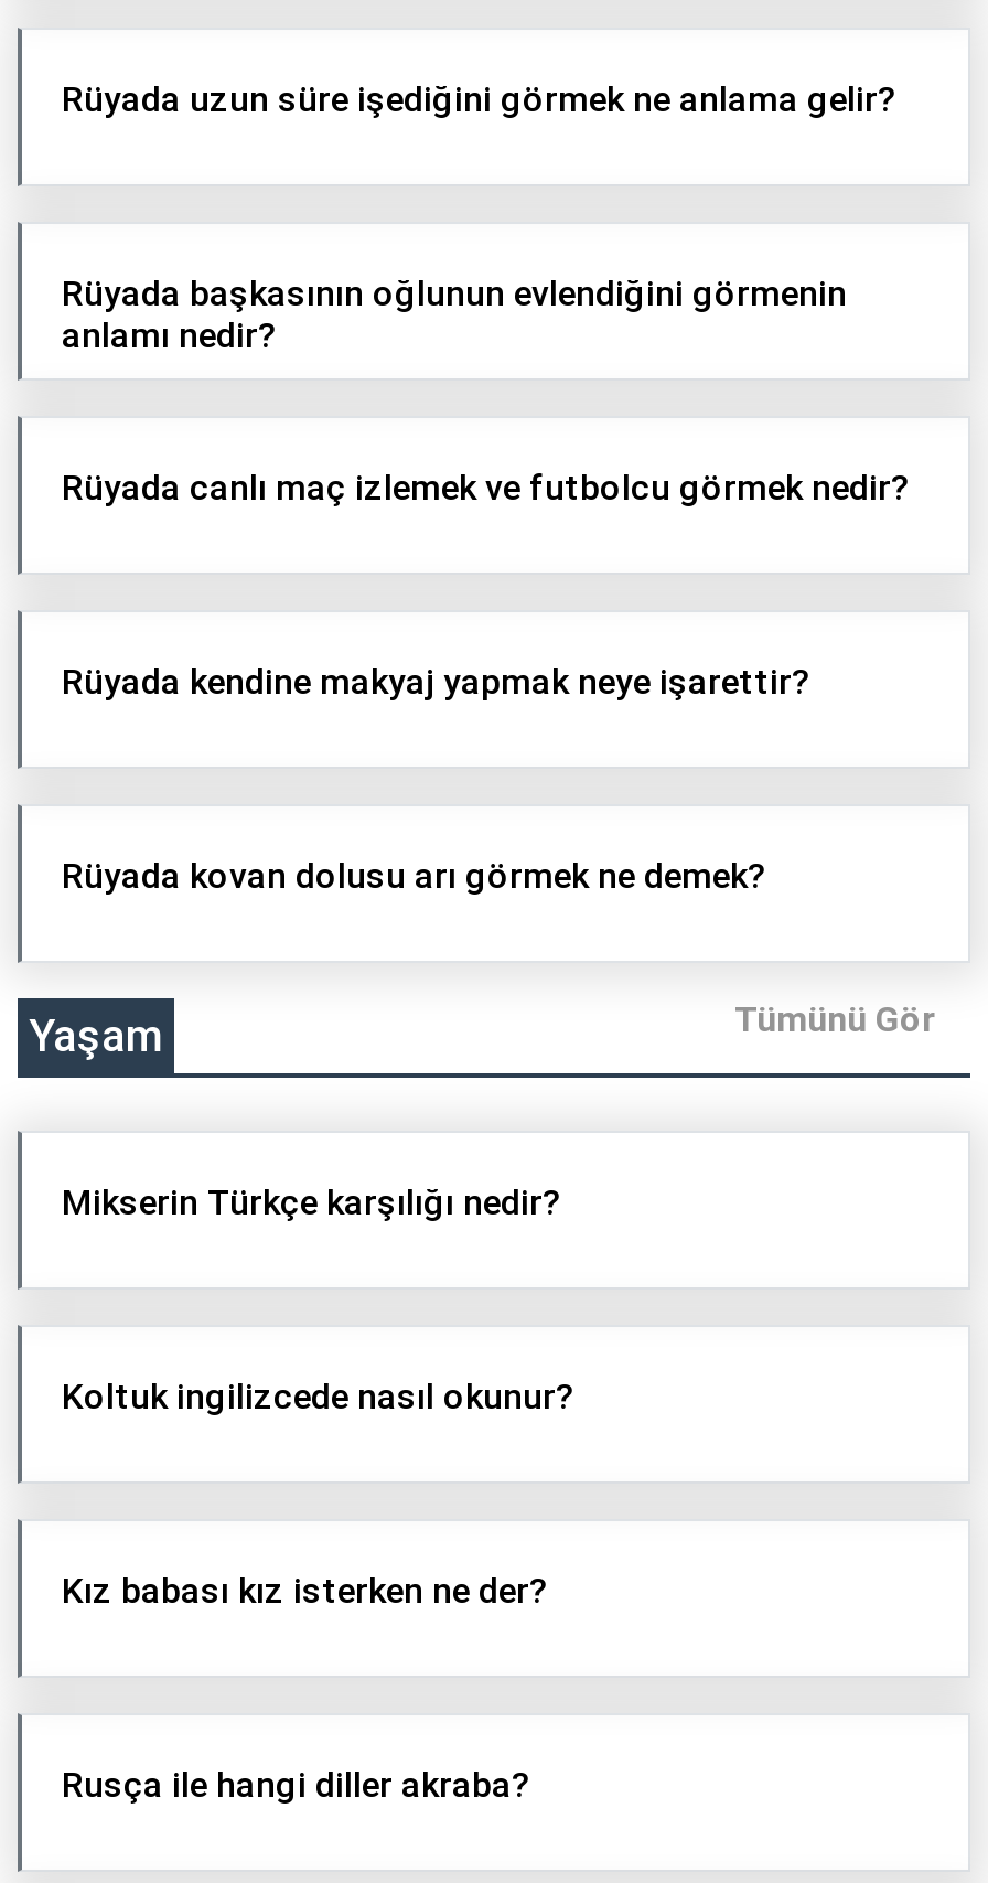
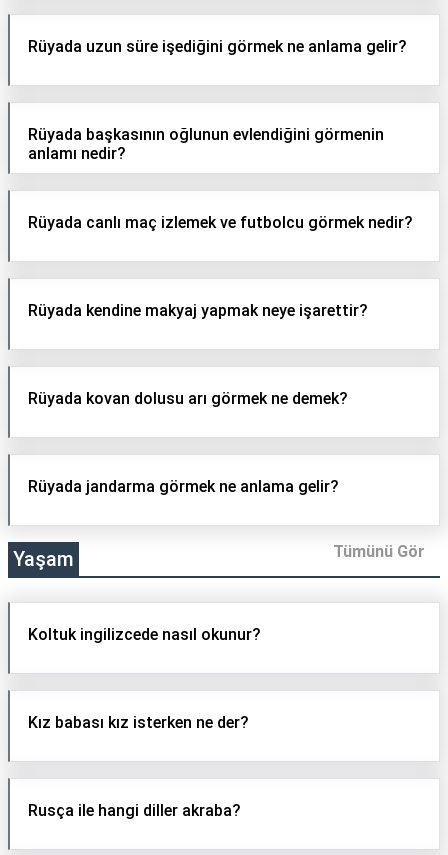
none -> [28,477,339,496] Rüyada jandarma görmek ne anlama gelir?
moved [29,999,937,1063] -> [13,542,425,571]: Yaşam | Tümünü Gör
[62,1183,562,1224] Mikserin Türkçe karşılığı nedir? -> none

